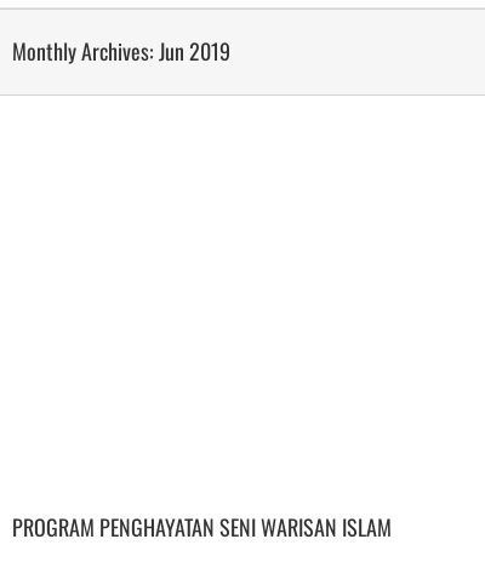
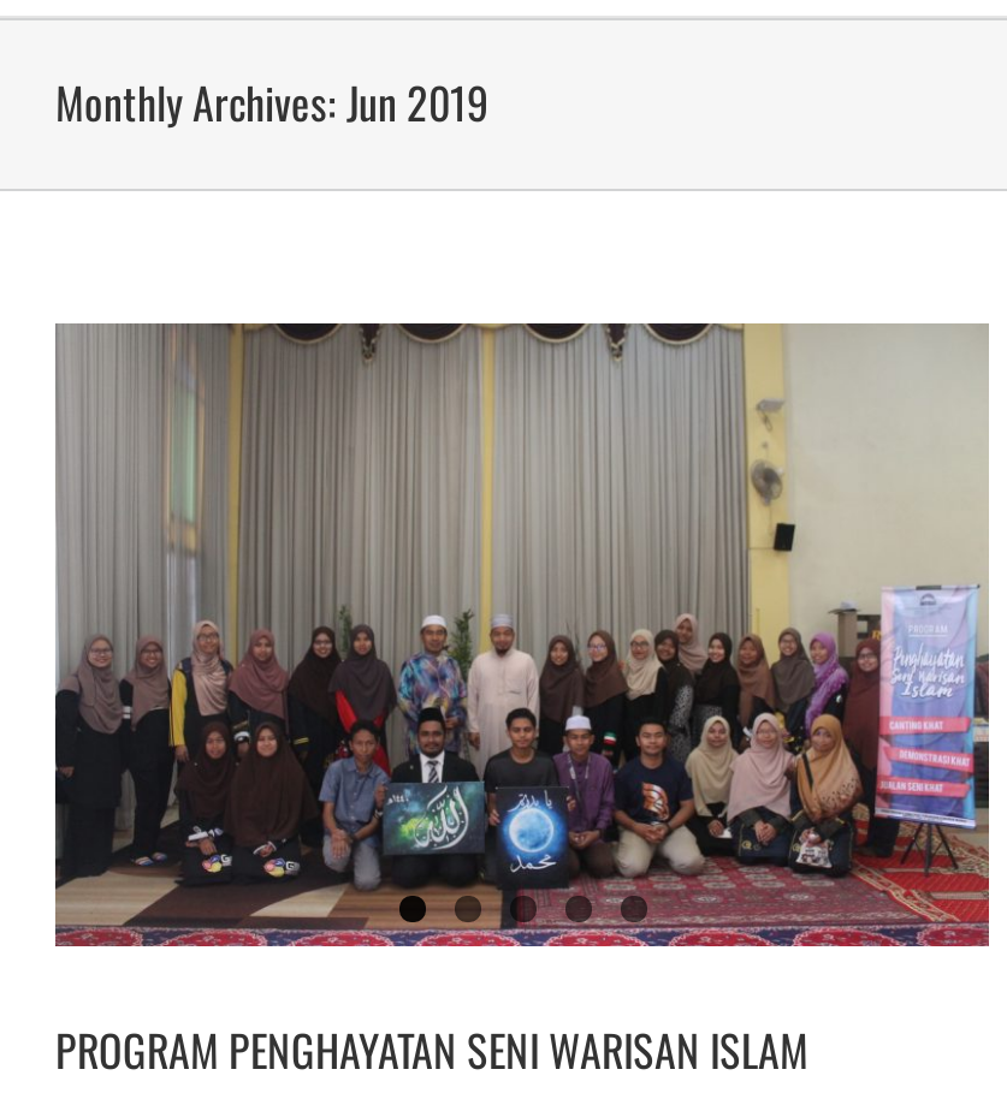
none -> [53,321,991,949] [image]

